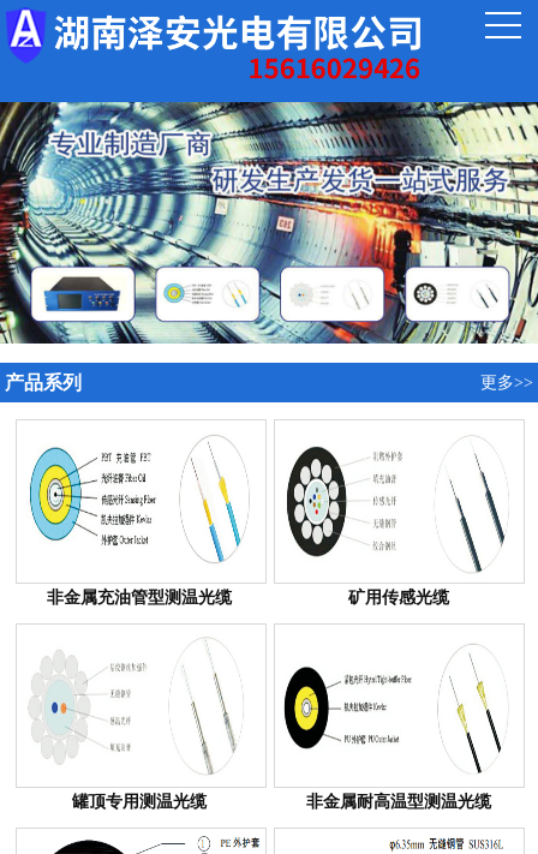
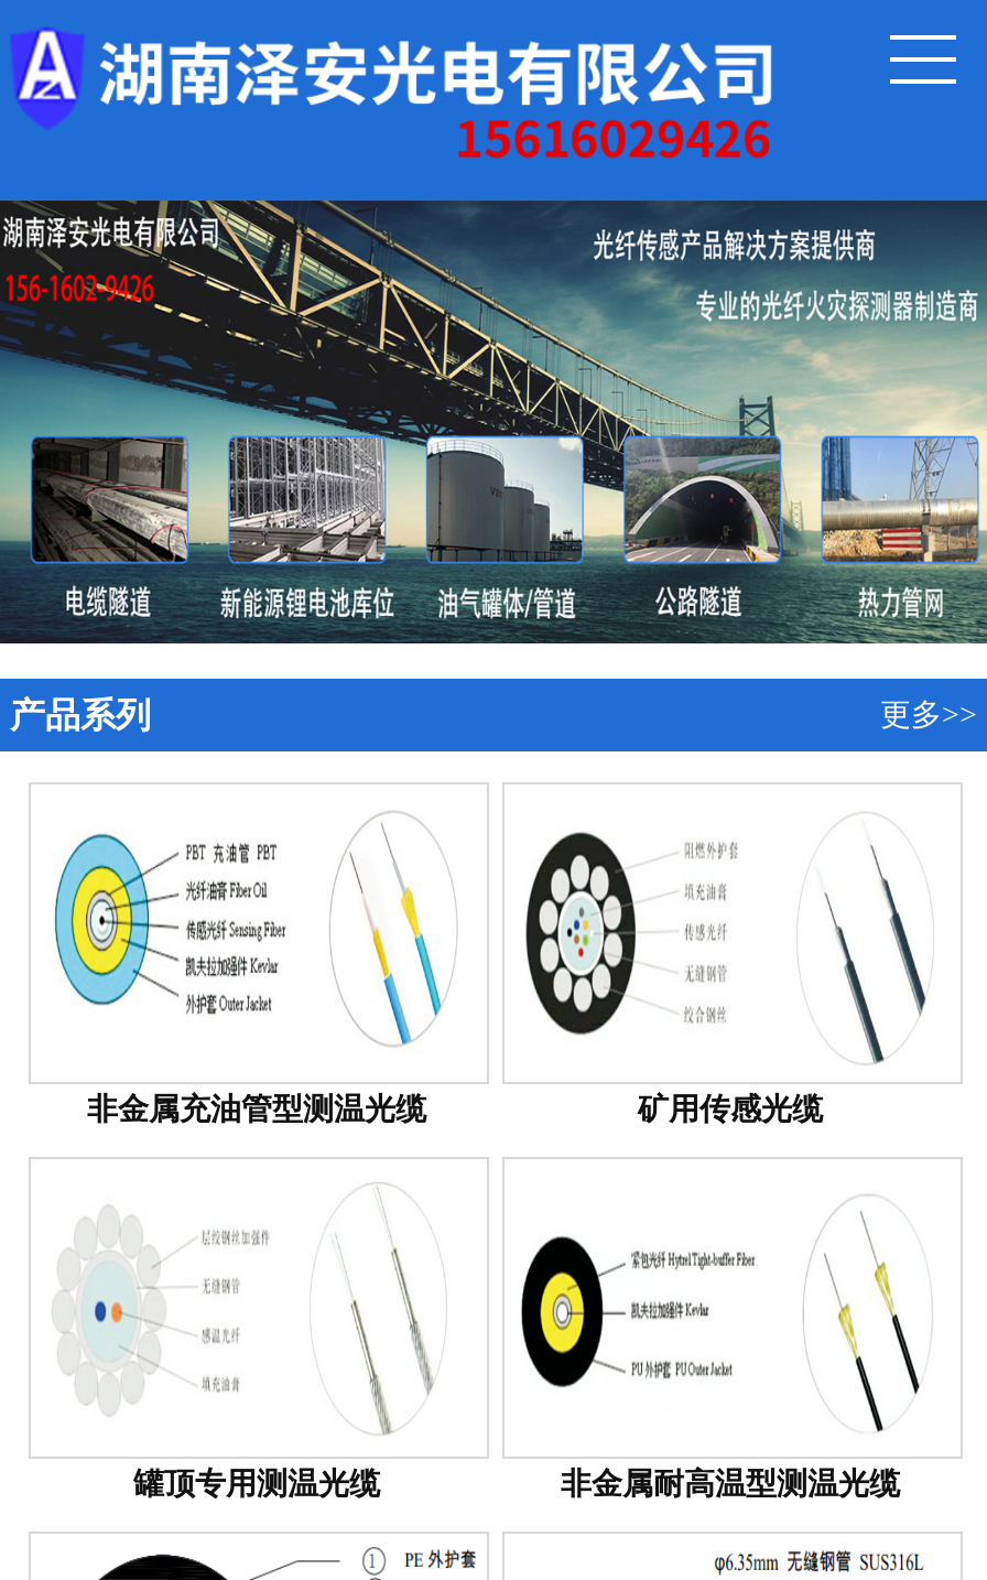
[4,101,534,345] [image] -> [7,198,980,646] [image]

